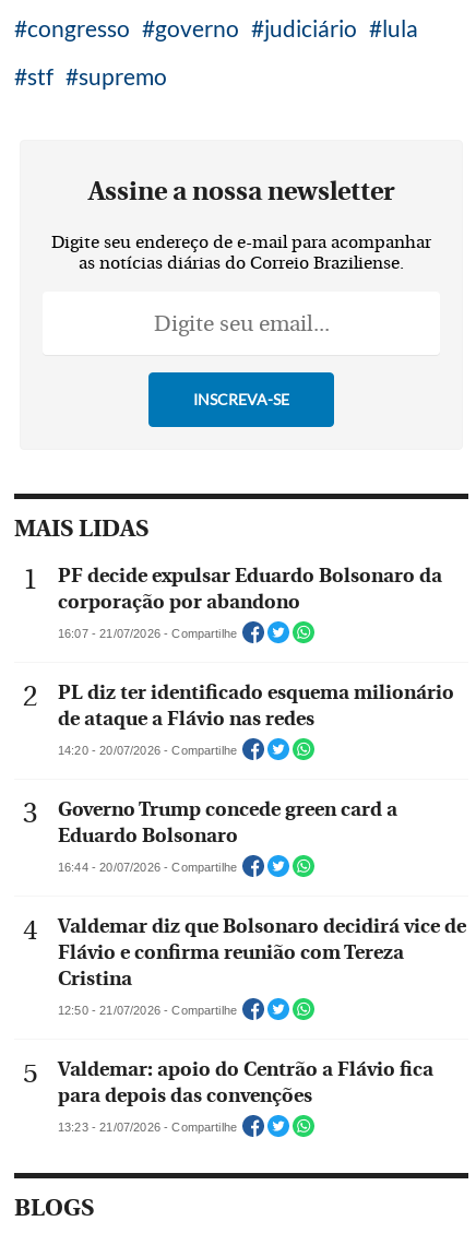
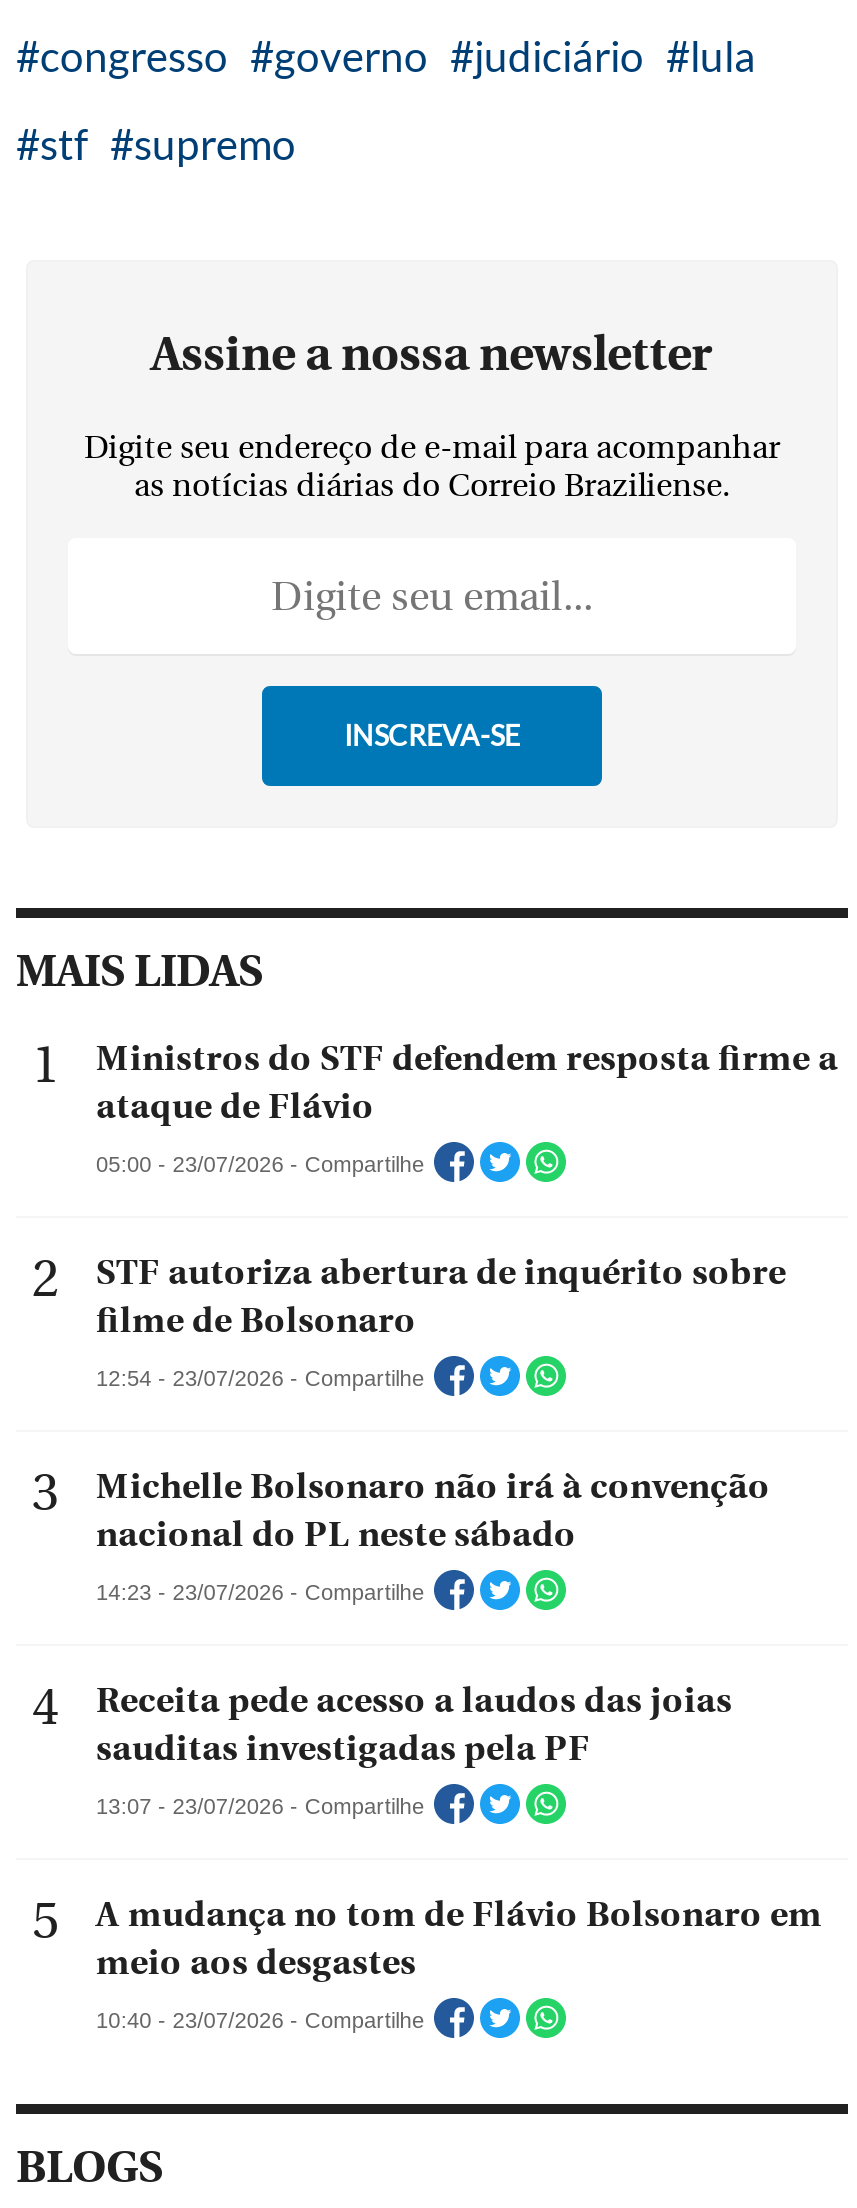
[58,565,442,614] PF decide expulsar Eduardo Bolsonaro da | corporação por abandono -> [96,1038,838,1128] Ministros do STF defendem resposta firme a | ataque de Flávio
[58,626,237,640] 16:07 - 21/07/2026 - Compartilhe -> [96,1151,424,1175] 05:00 - 23/07/2026 - Compartilhe
[58,682,454,731] PL diz ter identificado esquema milionário | de ataque a Flávio nas redes -> [96,1252,786,1342] STF autoriza abertura de inquérito sobre | filme de Bolsonaro
[58,743,237,756] 14:20 - 20/07/2026 - Compartilhe -> [96,1365,424,1389] 12:54 - 23/07/2026 - Compartilhe
[58,798,397,848] Governo Trump concede green card a | Eduardo Bolsonaro -> [96,1466,770,1556] Michelle Bolsonaro não irá à convenção | nacional do PL neste sábado
[58,860,237,873] 16:44 - 20/07/2026 - Compartilhe -> [96,1579,424,1603] 14:23 - 23/07/2026 - Compartilhe
[58,915,466,991] Valdemar diz que Bolsonaro decidirá vice de | Flávio e confirma reunião com Tereza | Cristina -> [96,1680,732,1770] Receita pede acesso a laudos das joias | sauditas investigadas pela PF
[58,1003,237,1016] 12:50 - 21/07/2026 - Compartilhe -> [96,1793,424,1817] 13:07 - 23/07/2026 - Compartilhe
[58,1058,433,1108] Valdemar: apoio do Centrão a Flávio fica | para depois das convenções -> [96,1894,822,1984] A mudança no tom de Flávio Bolsonaro em | meio aos desgastes
[58,1120,237,1133] 13:23 - 21/07/2026 - Compartilhe -> [96,2007,424,2031] 10:40 - 23/07/2026 - Compartilhe

